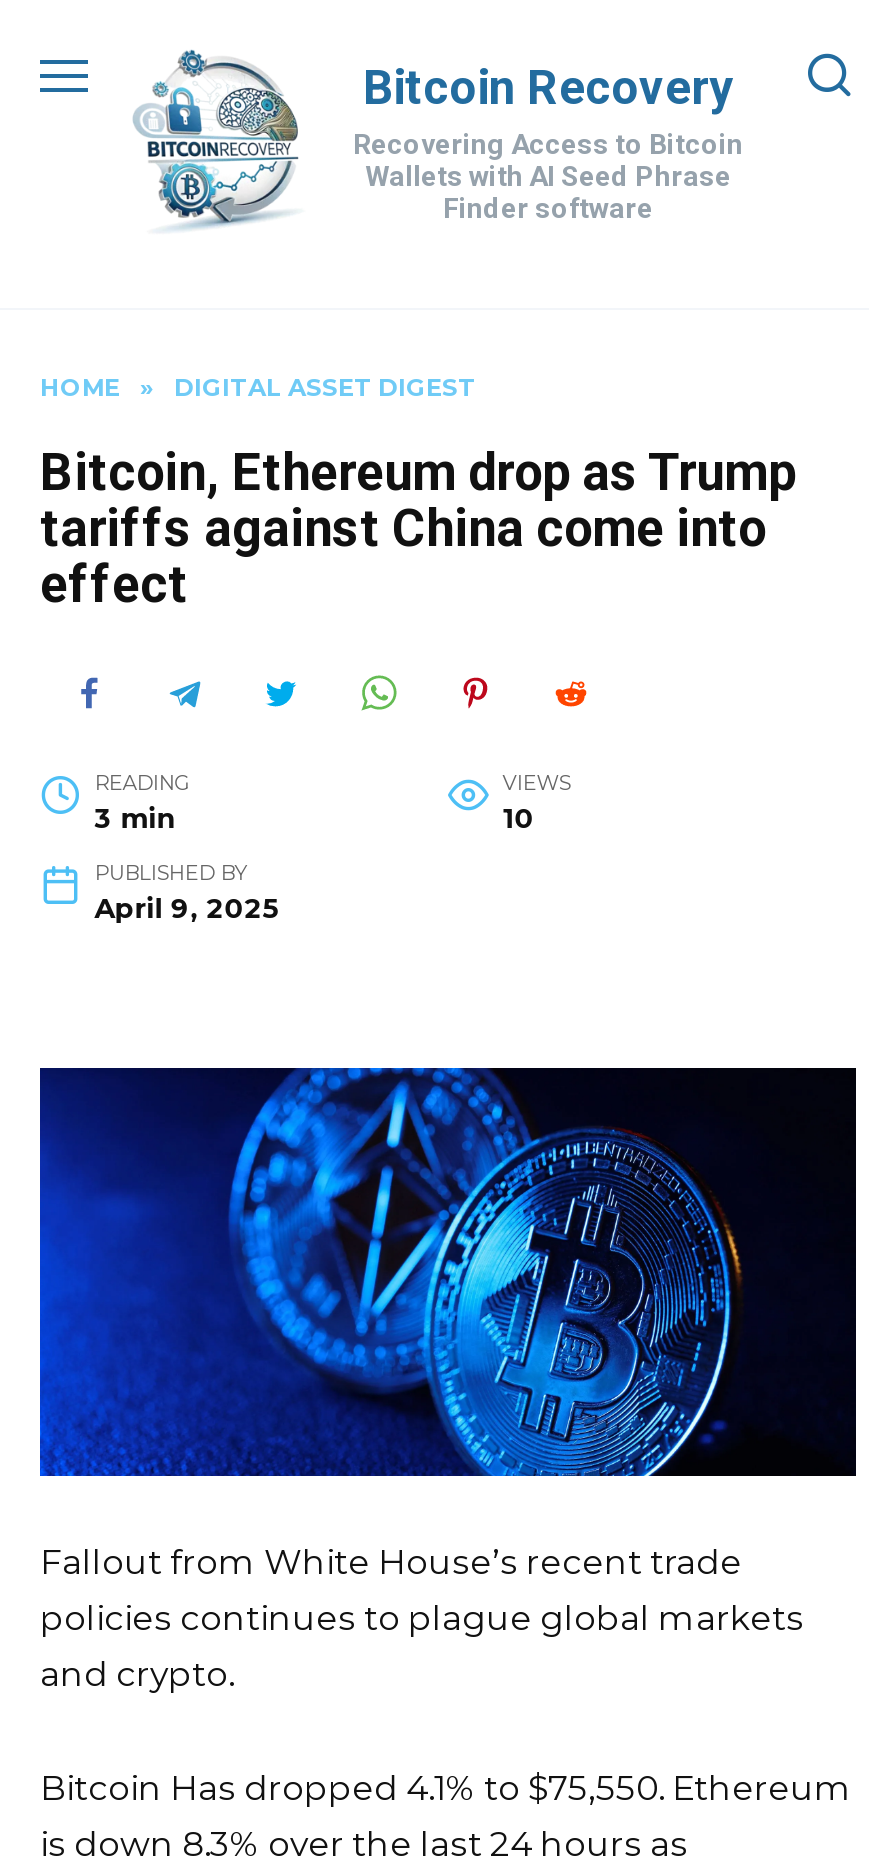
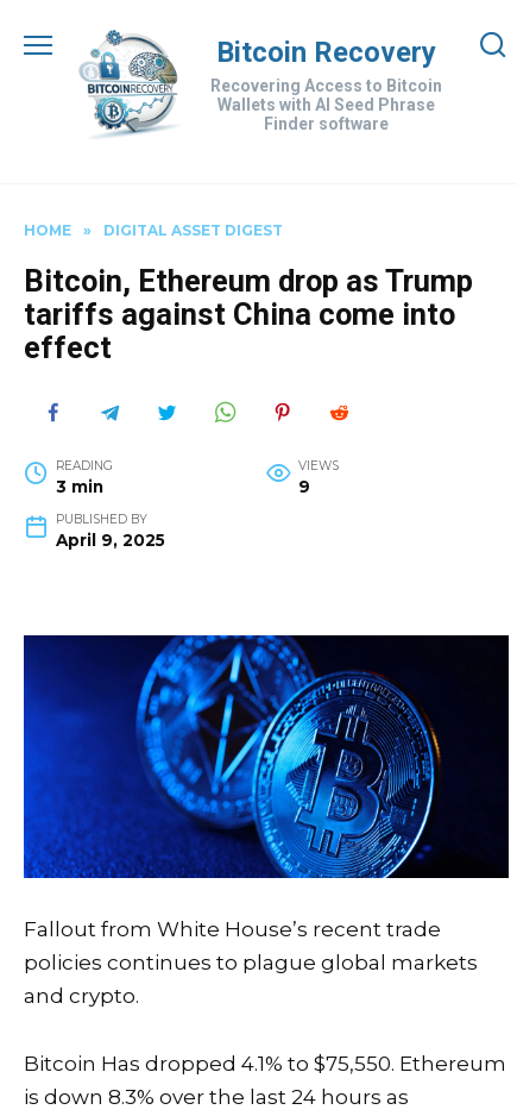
[502,803,534,835] 10 -> [299,478,310,497] 9

